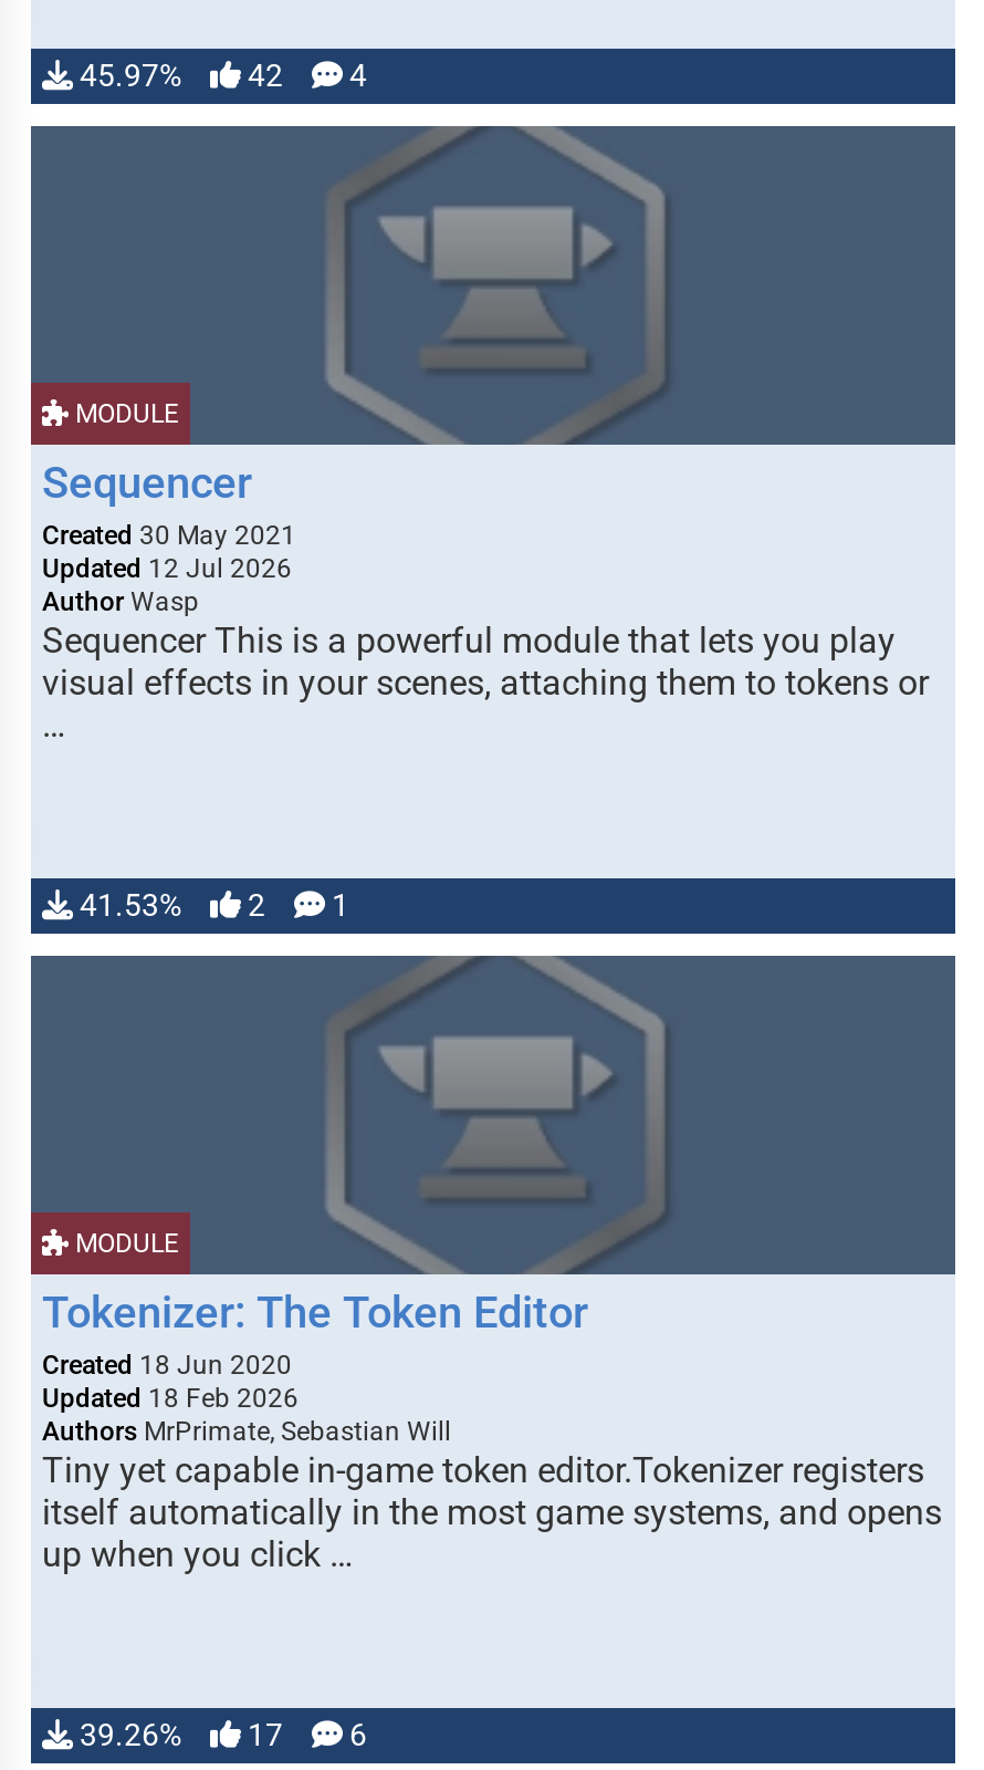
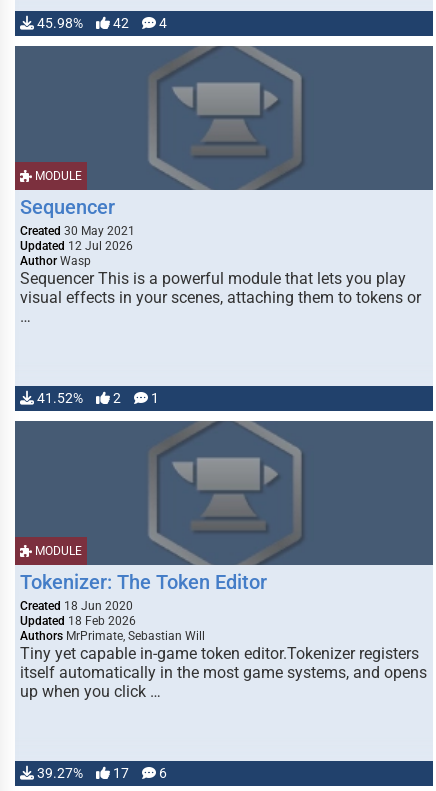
[73,58,367,93] 45.97% 42 4 -> [34,15,167,31] 45.98% 42 4
[73,887,349,923] 41.53% 2 1 -> [34,390,159,406] 41.52% 2 1
[73,1717,367,1752] 39.26% 17 6 -> [34,765,167,781] 39.27% 17 6

